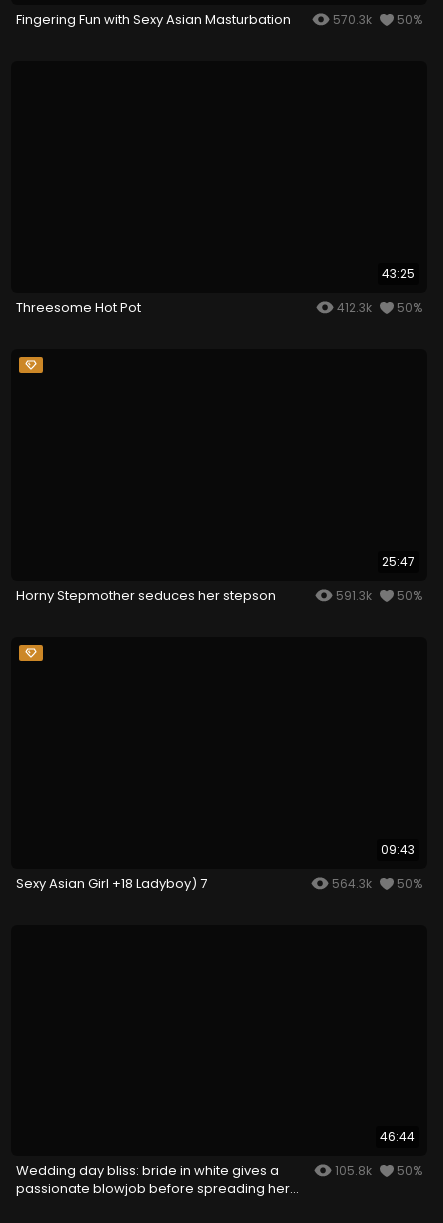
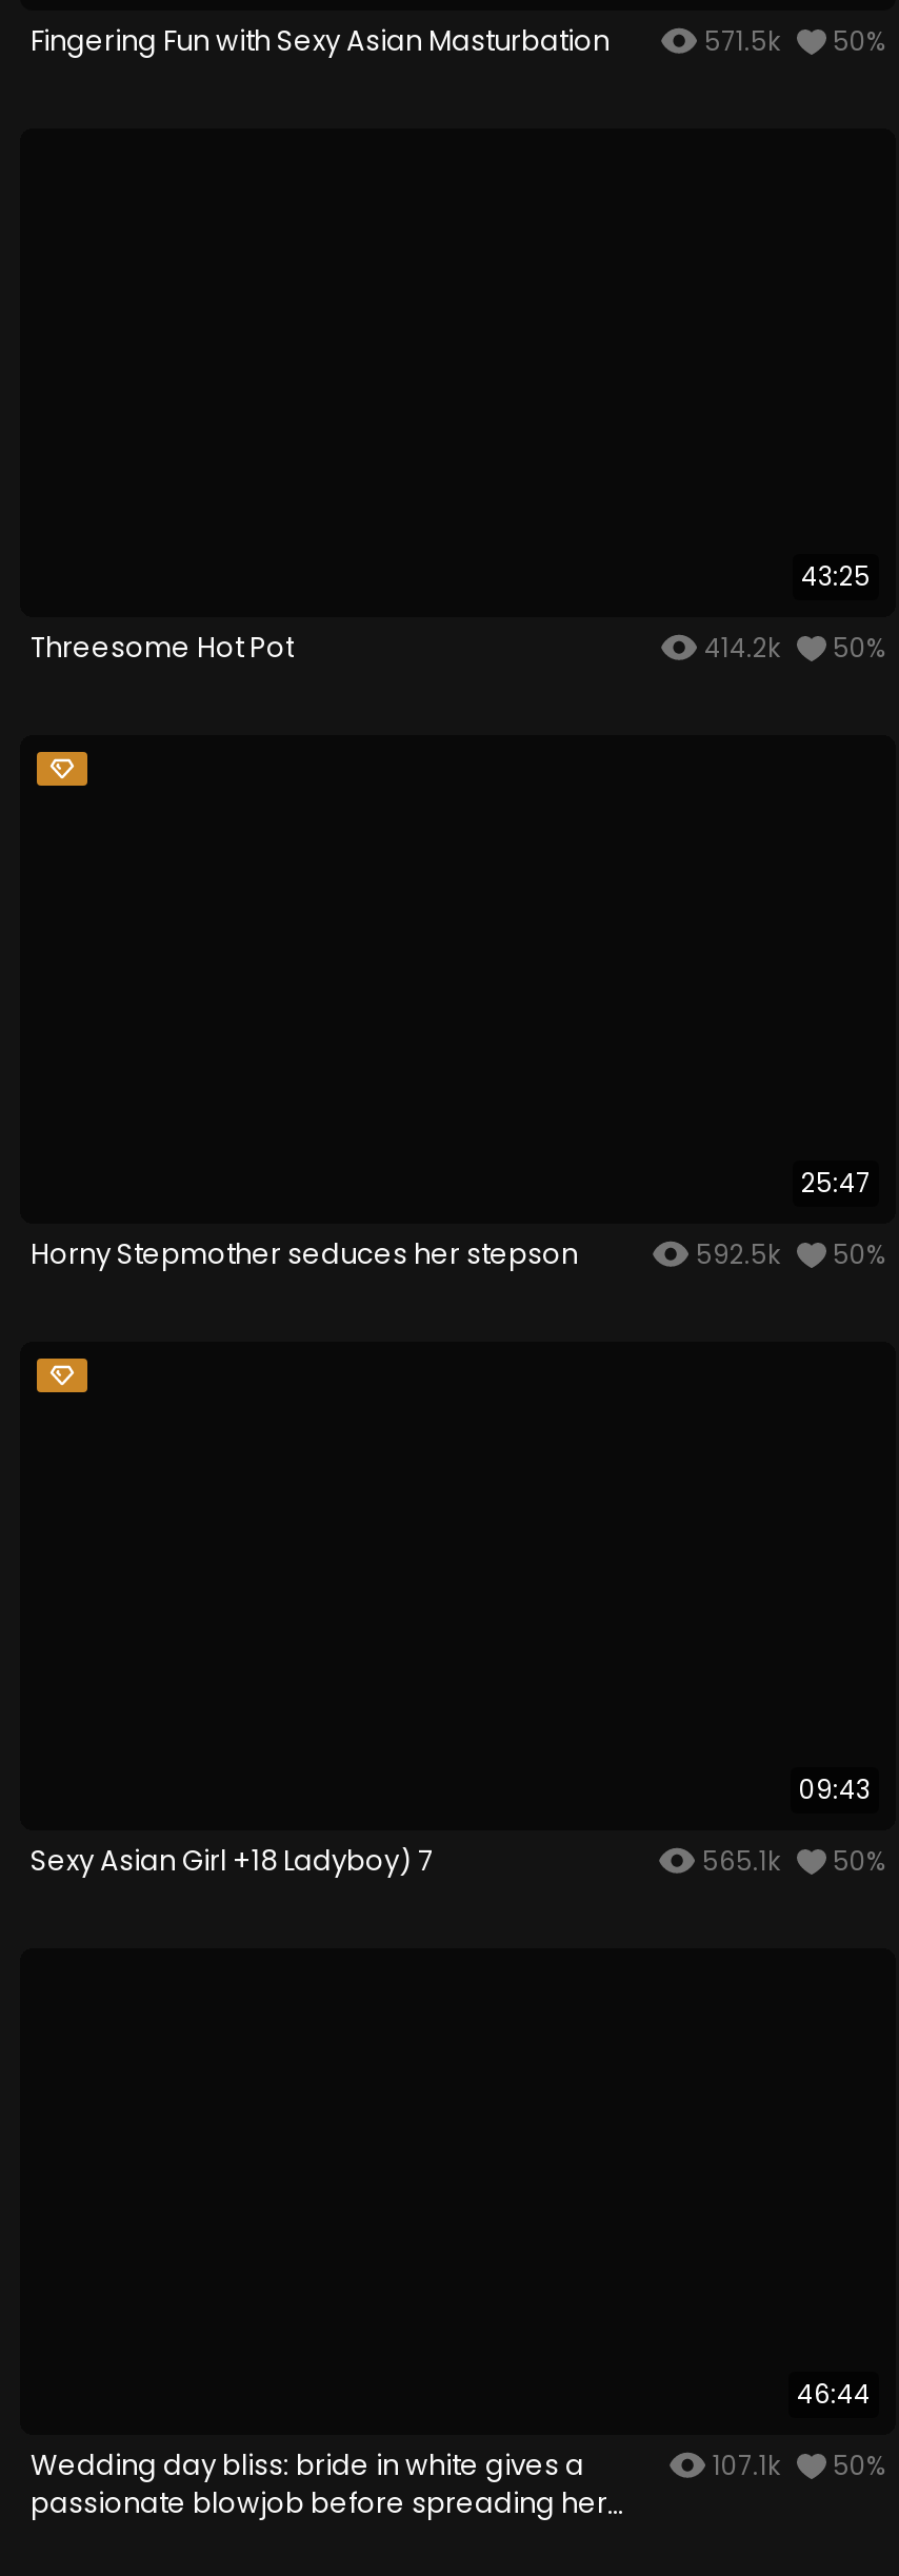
[330,11,422,28] 570.3k 50% -> [698,23,885,59] 571.5k 50%
[334,299,422,316] 412.3k 50% -> [698,629,885,665] 414.2k 50%
[333,587,422,604] 591.3k 50% -> [690,1236,885,1271] 592.5k 50%
[329,874,422,891] 564.3k 50% -> [696,1842,885,1878] 565.1k 50%
[332,1162,422,1179] 105.8k 50% -> [706,2448,885,2484] 107.1k 50%

